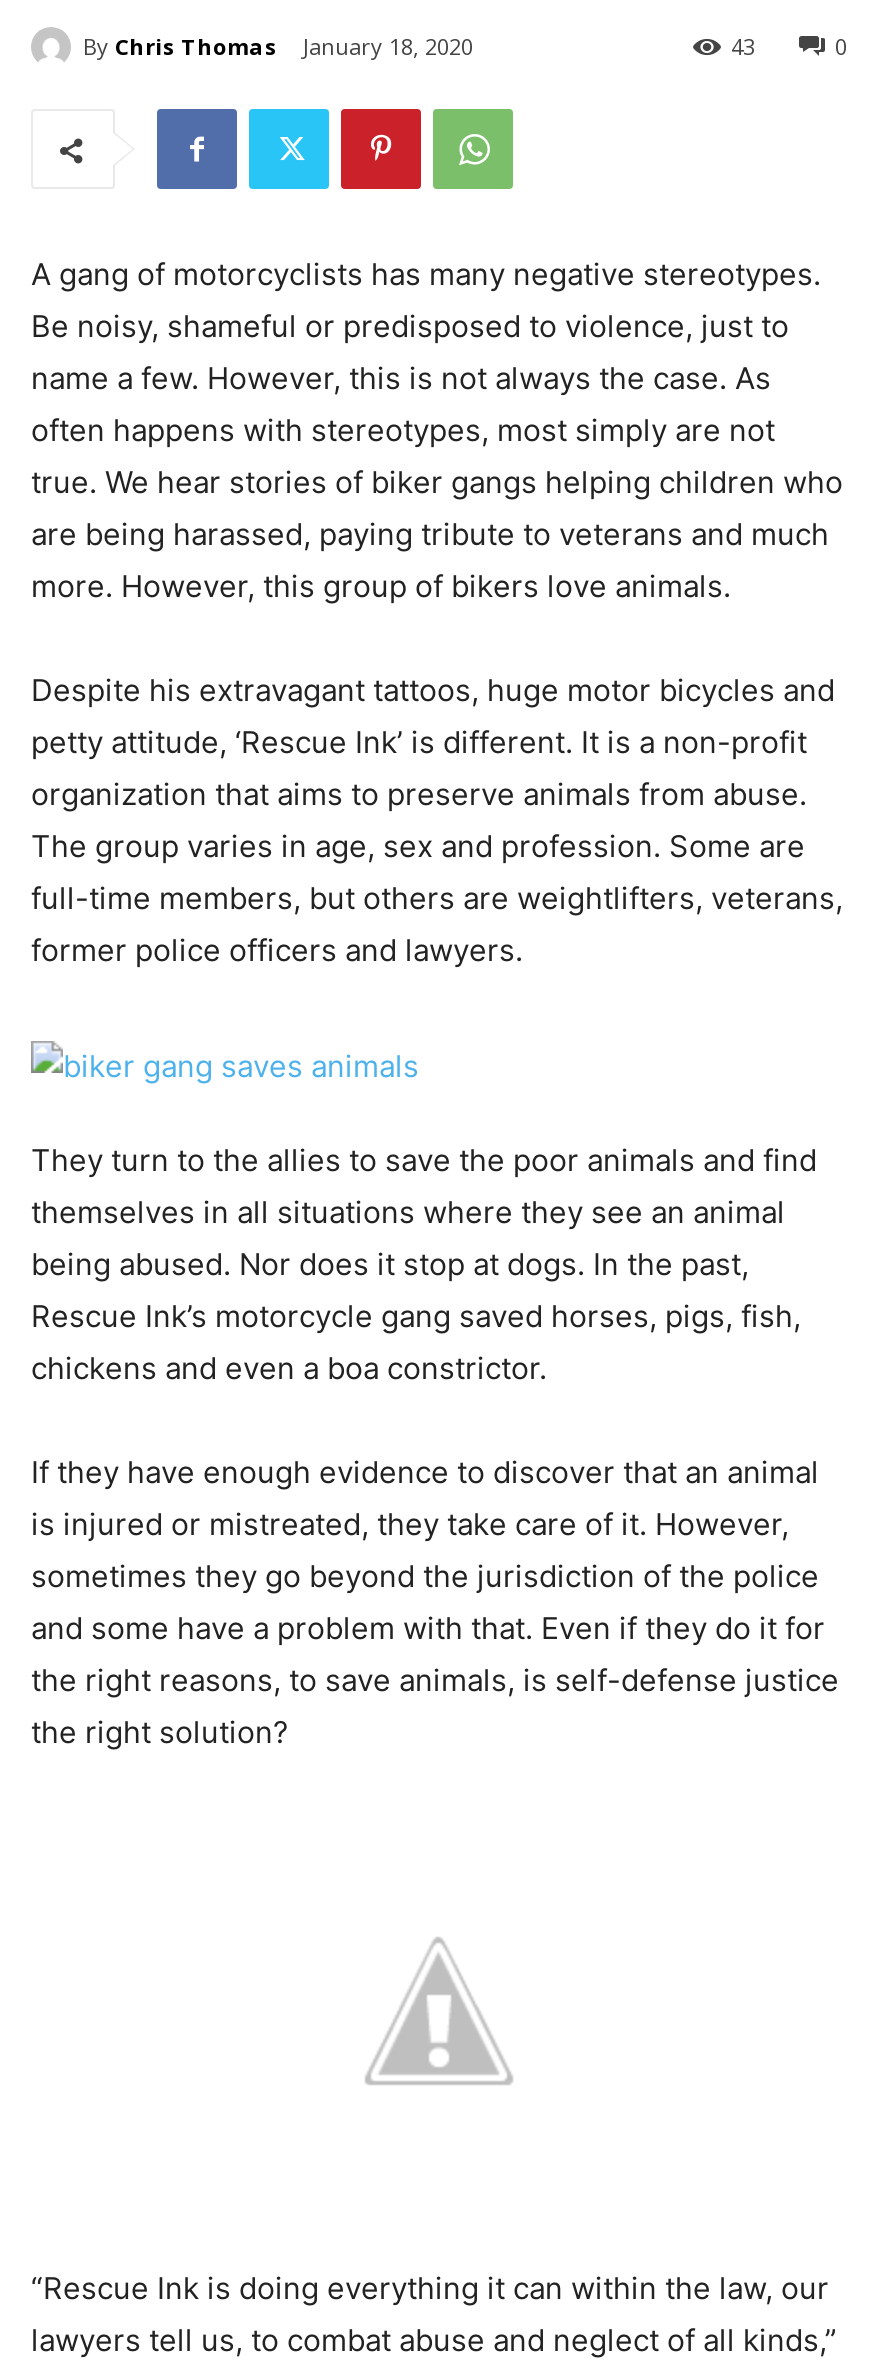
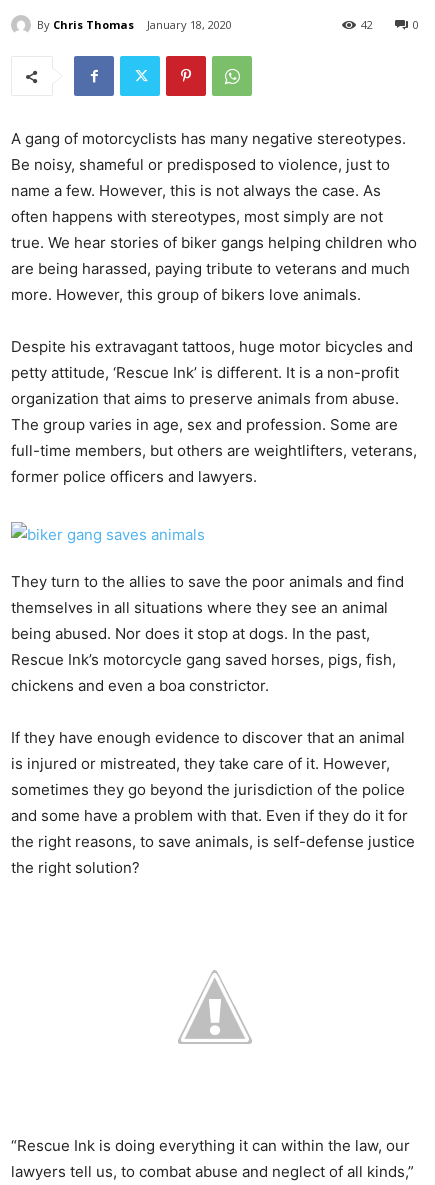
[731,31,755,61] 43 -> [361,17,373,32] 42

